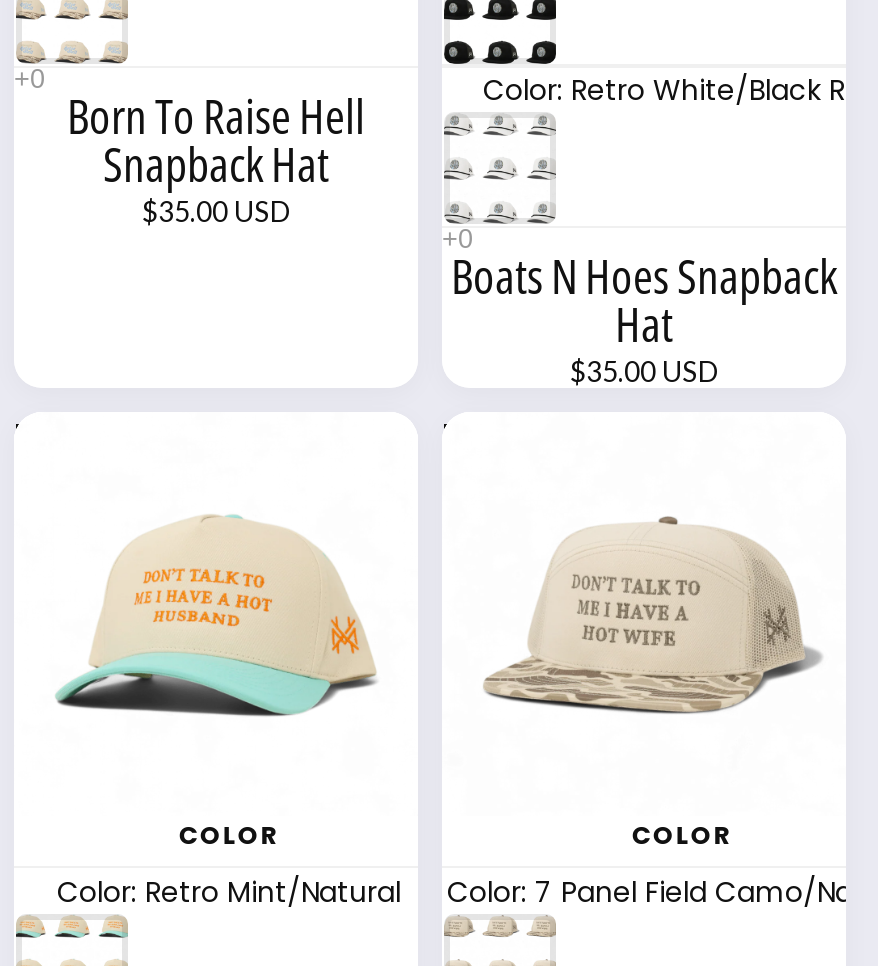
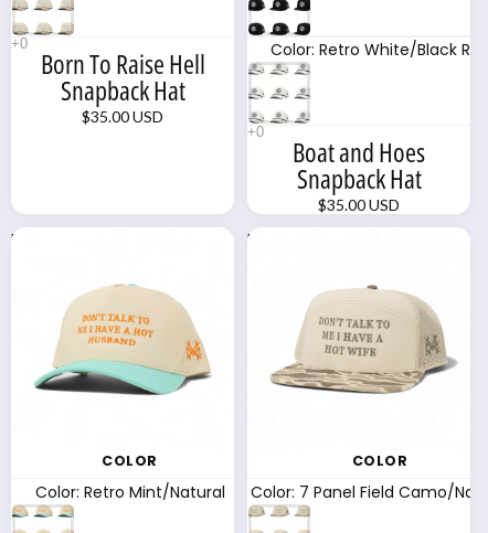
[451,242,837,356] Boats N Hoes Snapback | Hat -> [293,134,425,196] Boat and Hoes | Snapback Hat

